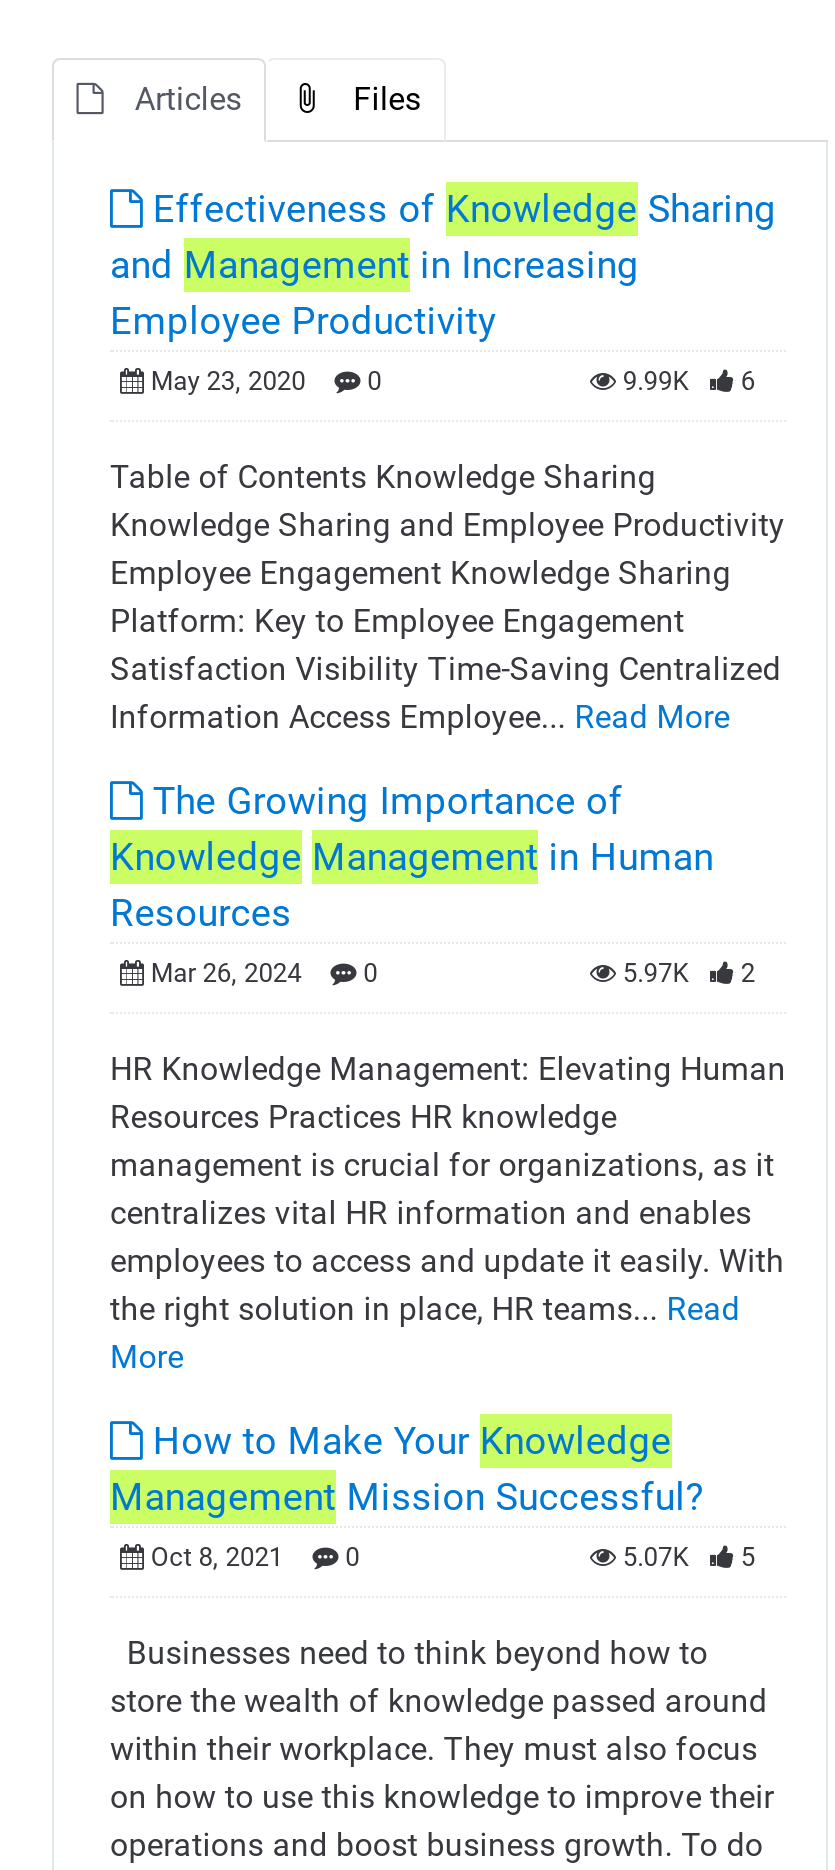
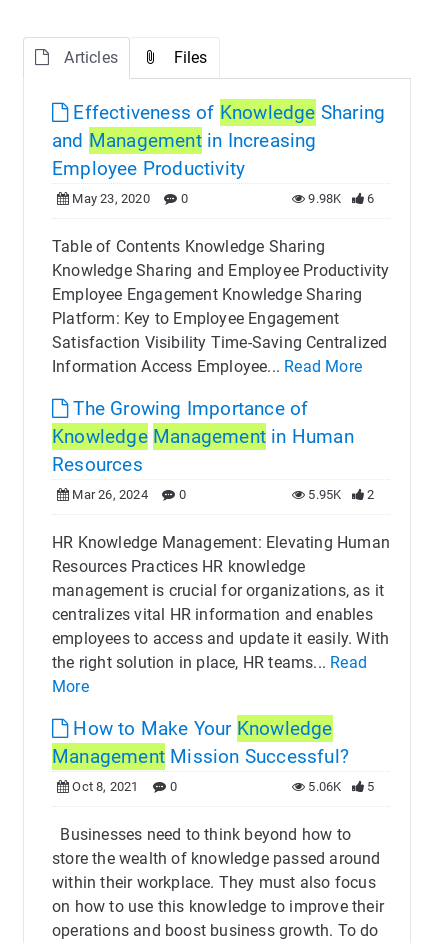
[616,366,755,396] 9.99K 6 -> [305,191,375,206] 9.98K 6
[616,958,755,988] 5.97K 2 -> [305,487,375,502] 5.95K 2
[616,1542,755,1572] 5.07K 5 -> [305,779,375,794] 5.06K 5

